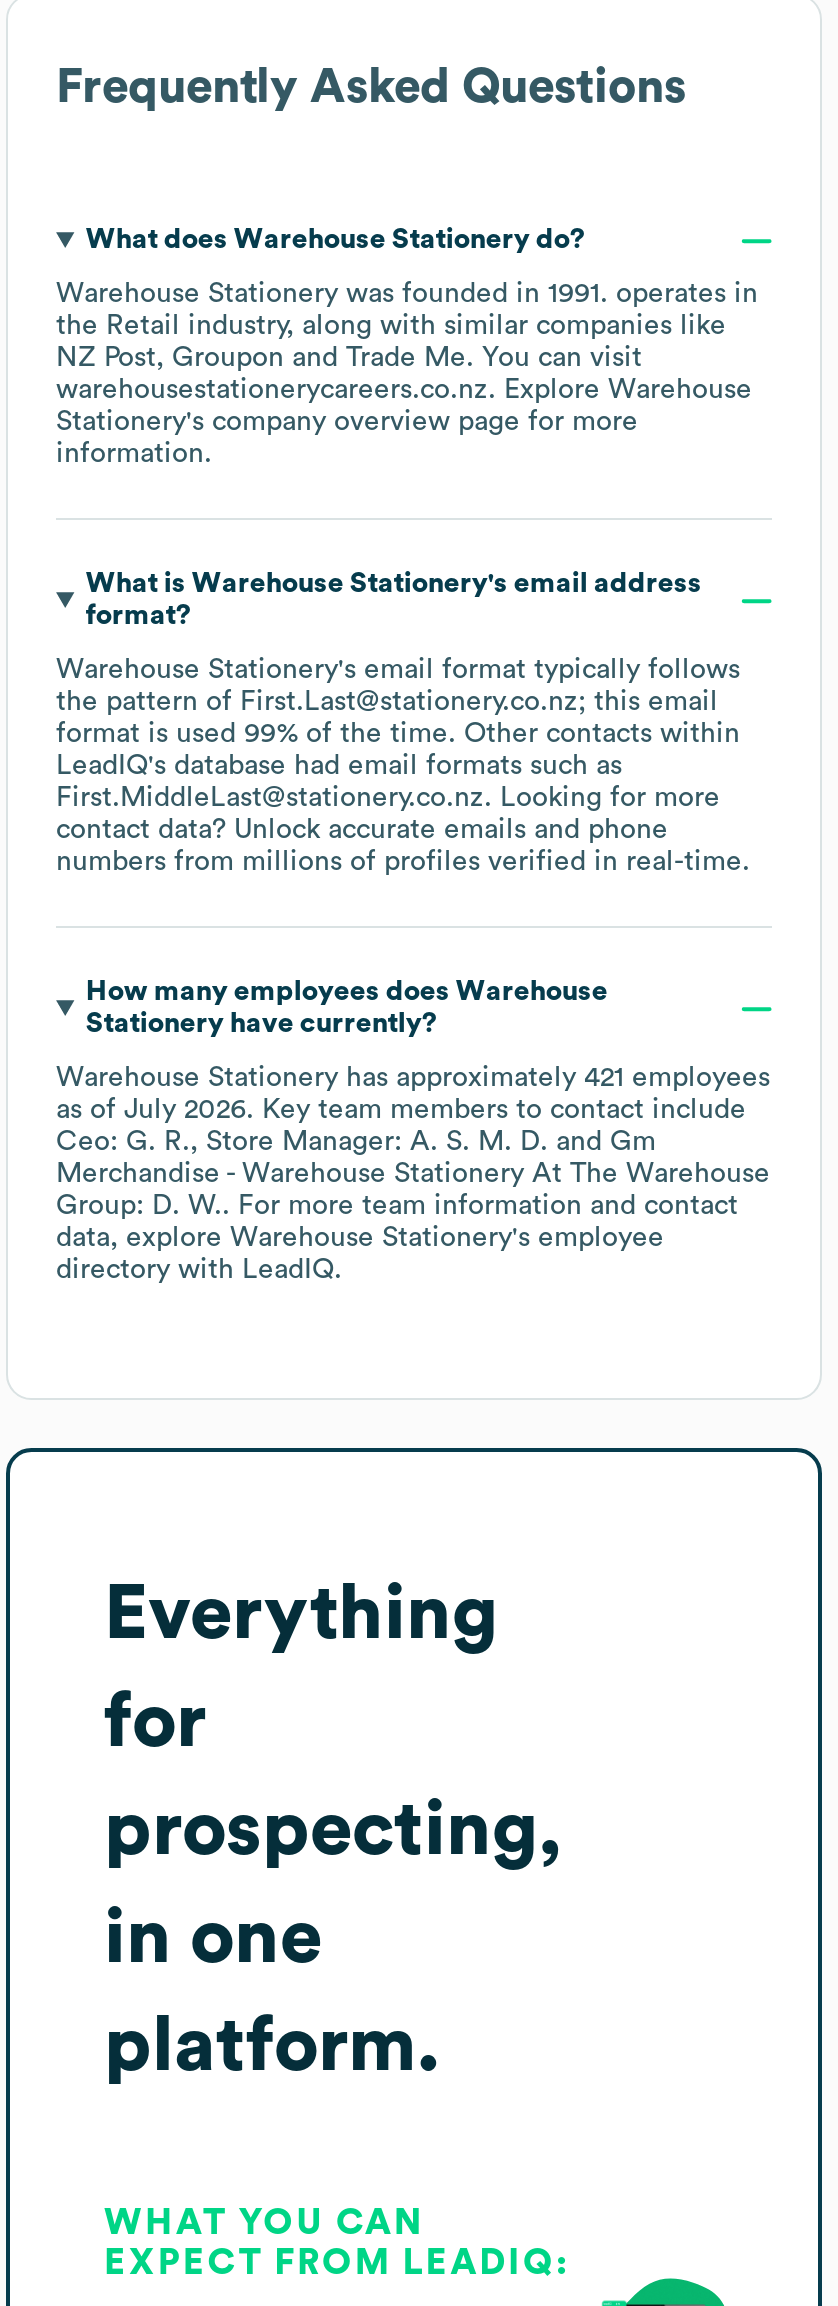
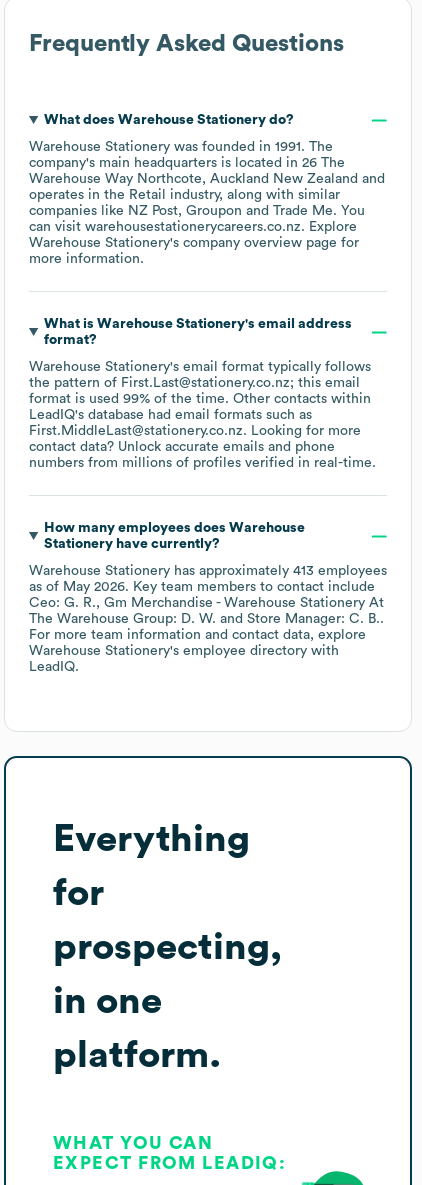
[56,280,758,468] Warehouse Stationery was founded in 1991. operates in | the Retail industry, along with similar companies like | NZ Post Groupon | Trade Me. You can visit | warehousestationerycareers.co.nz. Explore Warehouse | Stationery's company overview page for more | information. -> [29,140,365,266] Warehouse Stationery was founded in 1991. The | company's main headquarters is located in 26 The | Warehouse Way Northcote, Auckland New Zealand | operates in the Retail industry, along with similar | companies like NZ Post Groupon | Trade Me. You | can visit warehousestationerycareers.co.nz. Explore | Warehouse Stationery's company overview page for | more information.
[56,1064,770,1284] Warehouse Stationery has approximately 421 employees | as of July 2026. Key team members to contact include | Ceo: G. R. Store Manager: A. S. M. D. | Gm | Merchandise - Warehouse Stationery At The Warehouse | Group: D. W.. For more team information and contact | data, explore Warehouse Stationery's employee | directory with LeadIQ. -> [29,564,387,674] Warehouse Stationery has approximately 413 employees | as of May 2026. Key team members to contact include | Ceo: G. R. Gm Merchandise - Warehouse Stationery At | The Warehouse Group: D. W. | Store Manager: C. B.. | For more team information and contact data, explore | Warehouse Stationery's employee directory with | LeadIQ.

